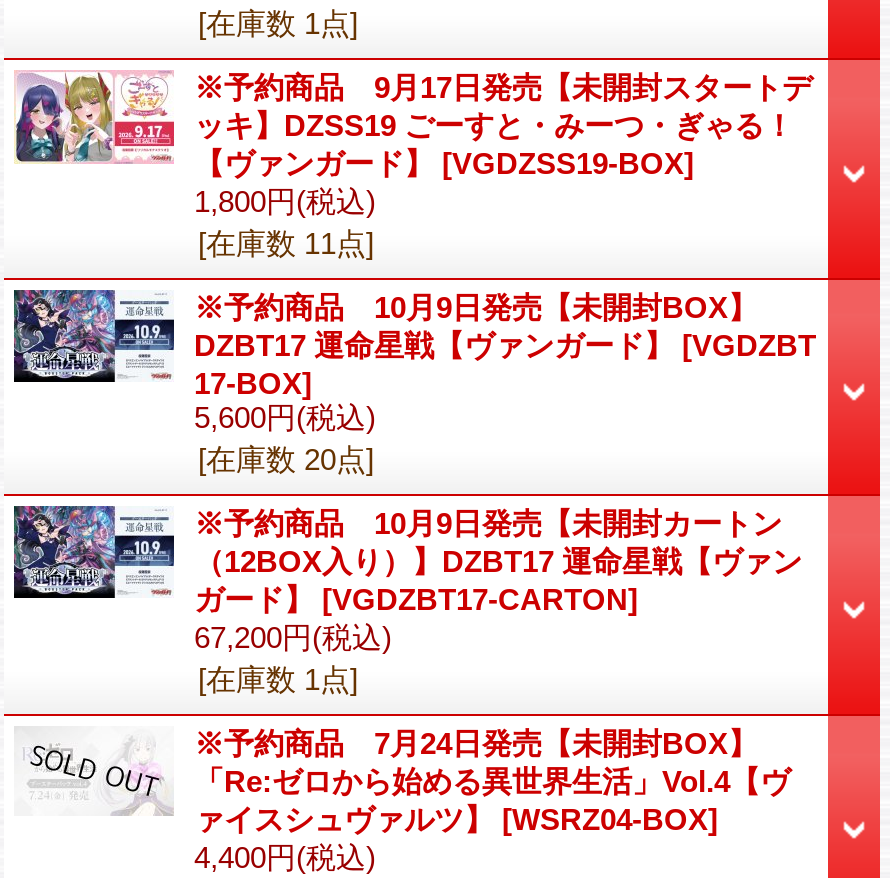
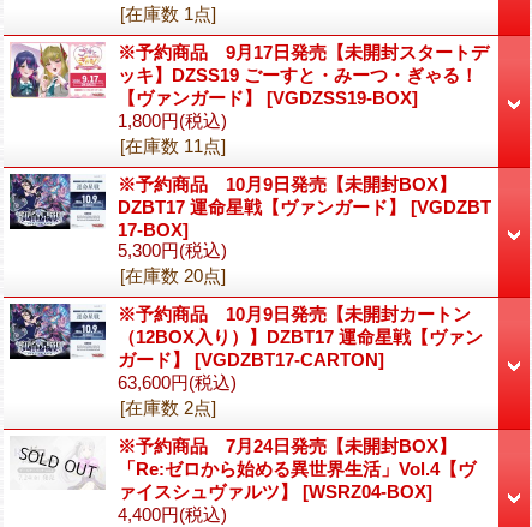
[194,399,376,433] 5,600円(税込) -> [118,239,227,260] 5,300円(税込)
[194,619,392,653] 67,200円(税込) -> [118,372,237,392] 63,600円(税込)
[198,661,358,695] [在庫数 1点] -> [120,397,216,417] [在庫数 2点]

